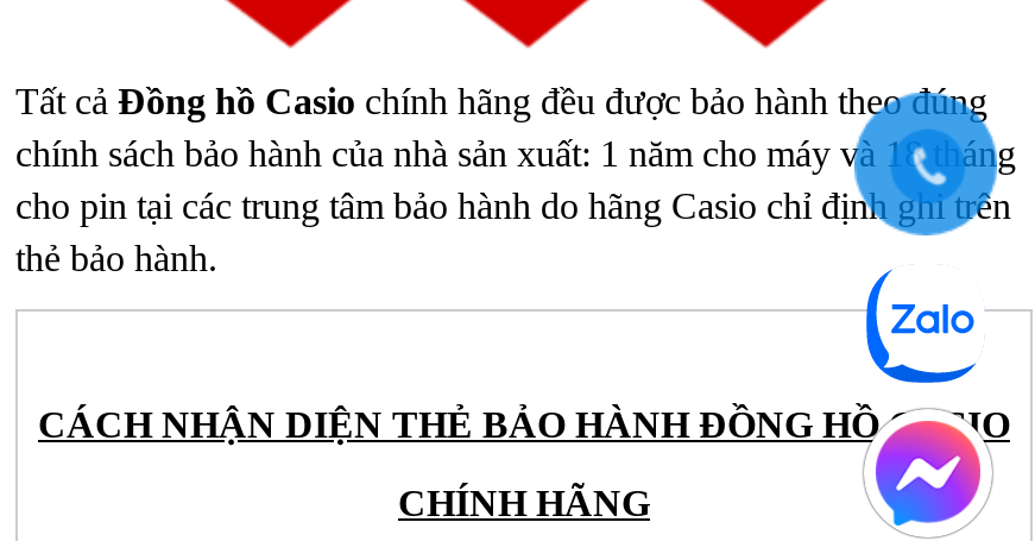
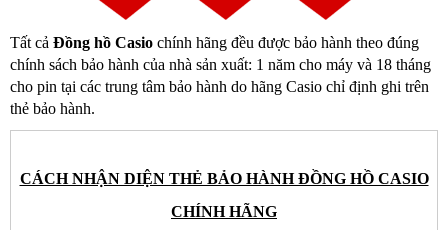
[864,269,976,385] [image] -> none
[873,449,983,528] [image] -> none

